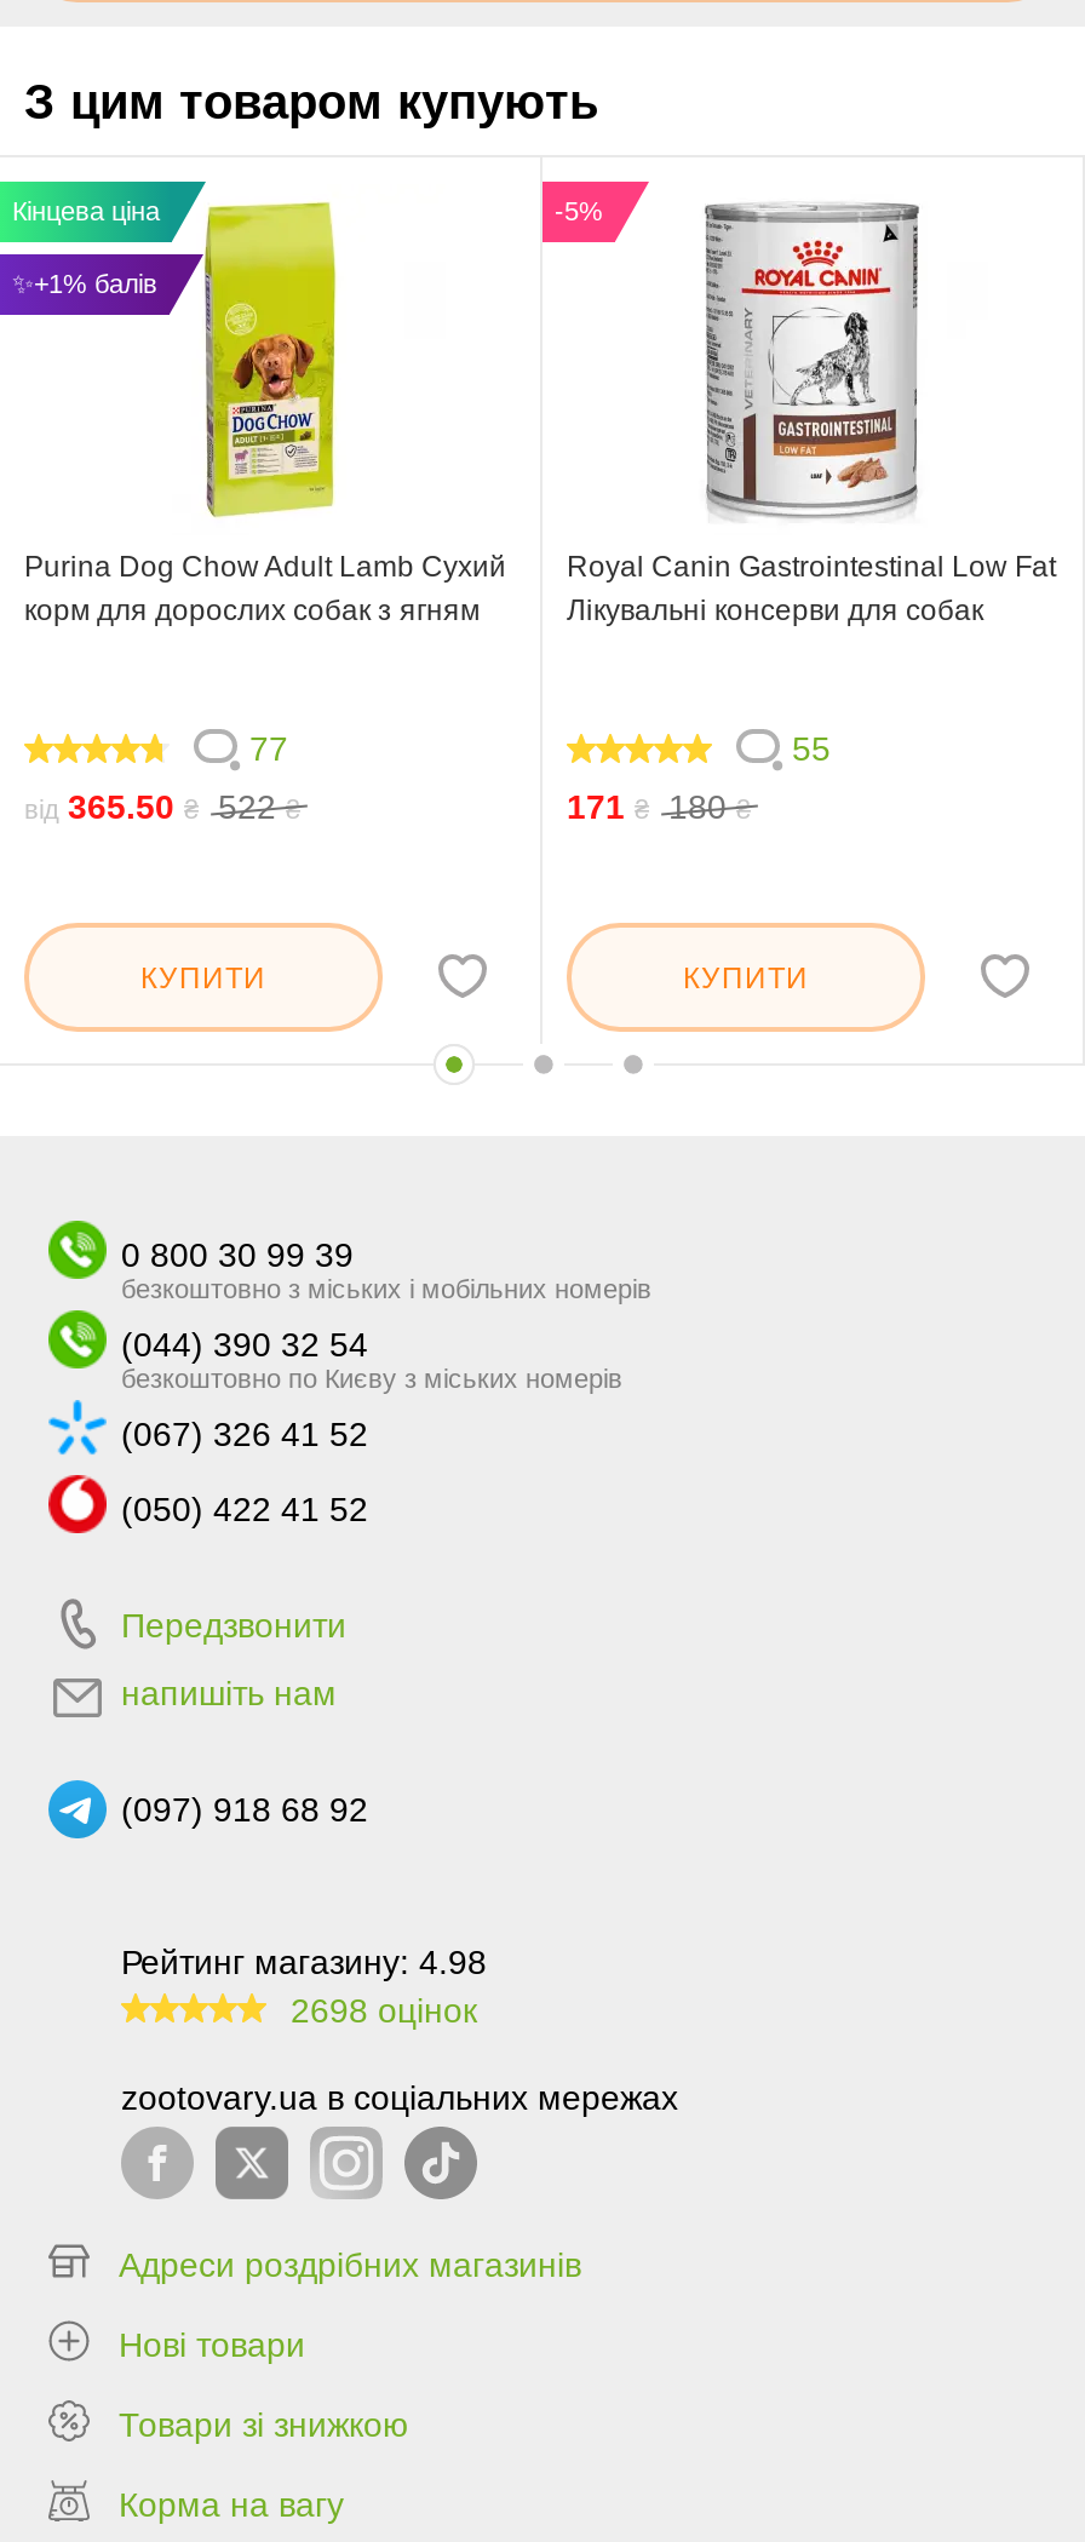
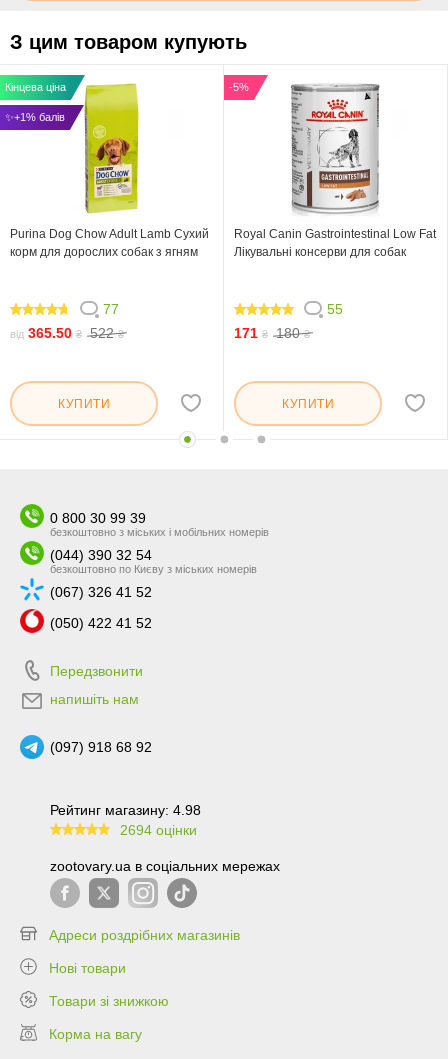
[291,1991,477,2030] 2698 оцінок -> [120,822,197,838] 2694 оцінки

